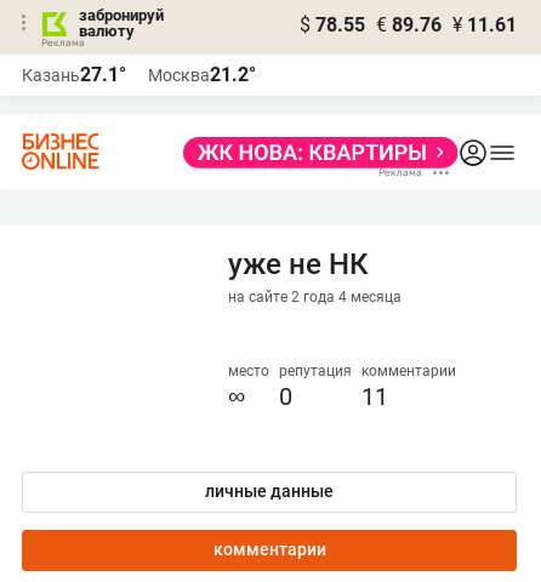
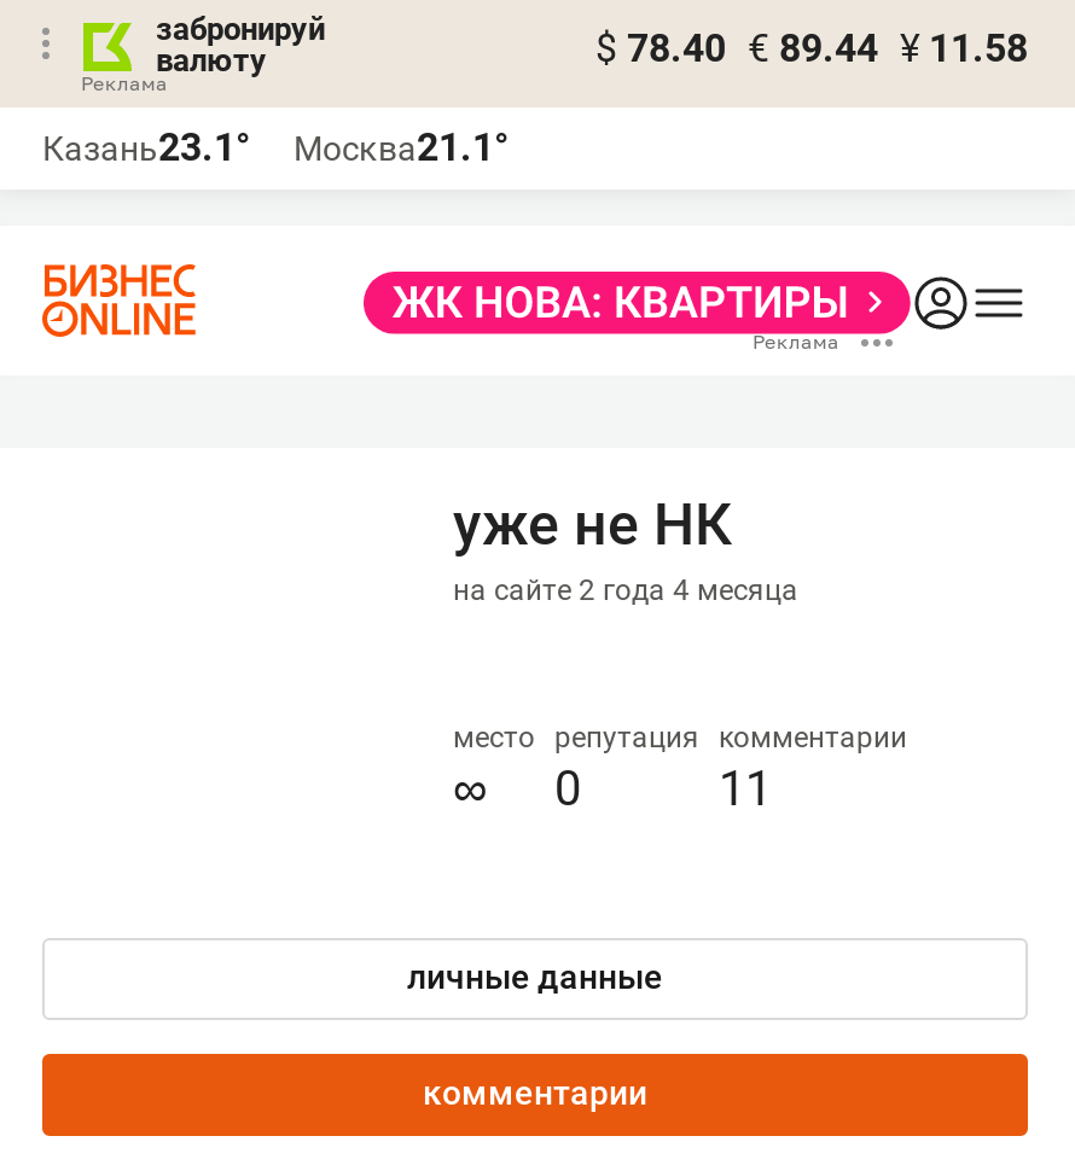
[300,13,517,36] $ 78.55 € 89.76 ¥ 11.61 -> [595,25,1028,71] $ 78.40 € 89.44 ¥ 11.58
[22,63,126,86] Казань27.1° -> [42,124,250,170] Казань23.1°
[148,63,256,86] Москва21.2° -> [294,124,509,170] Москва21.1°

